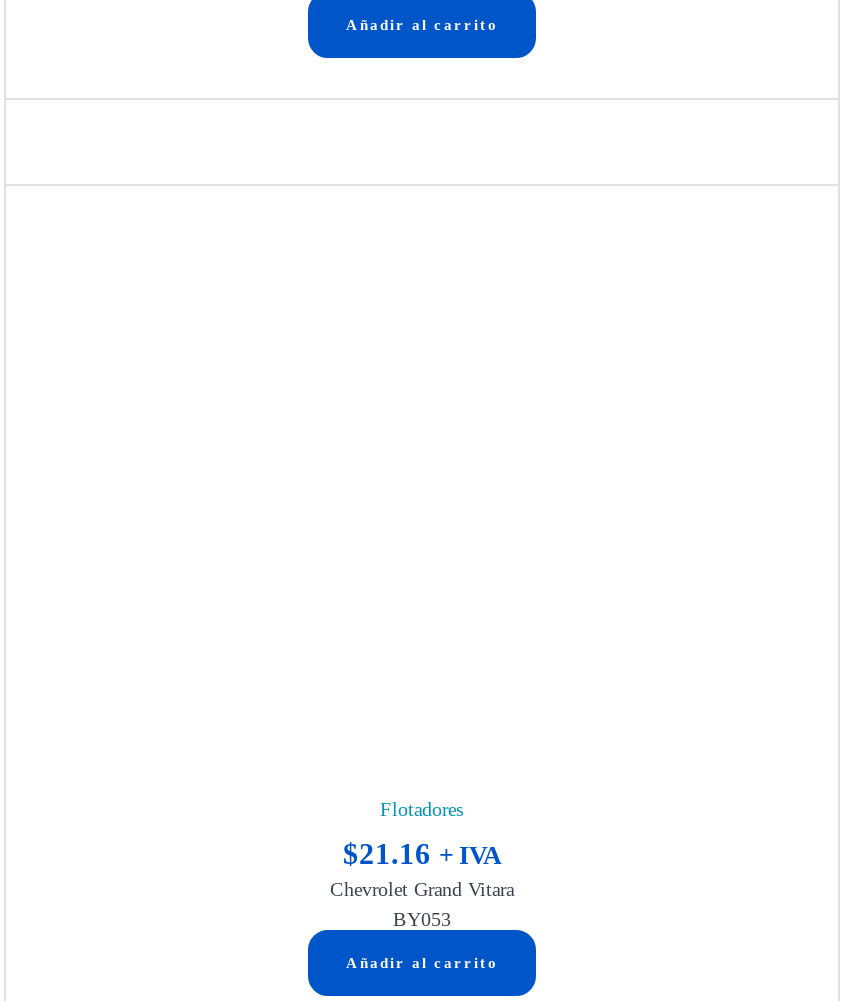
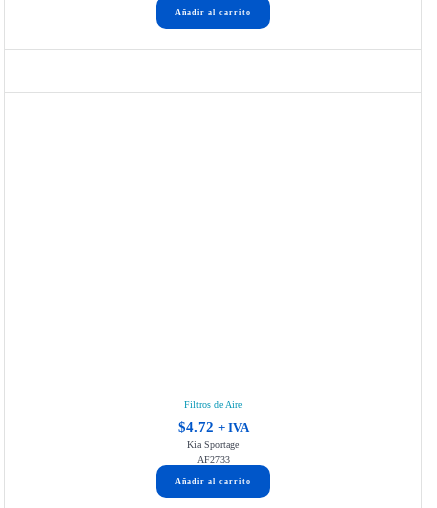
[380,798,464,820] Flotadores -> [184,399,242,410] Filtros de Aire
[330,838,514,930] $21.16 + IVA | Chevrolet Grand Vitara | BY053 -> [177,419,248,465] $4.72 + IVA | Kia Sportage | AF2733

